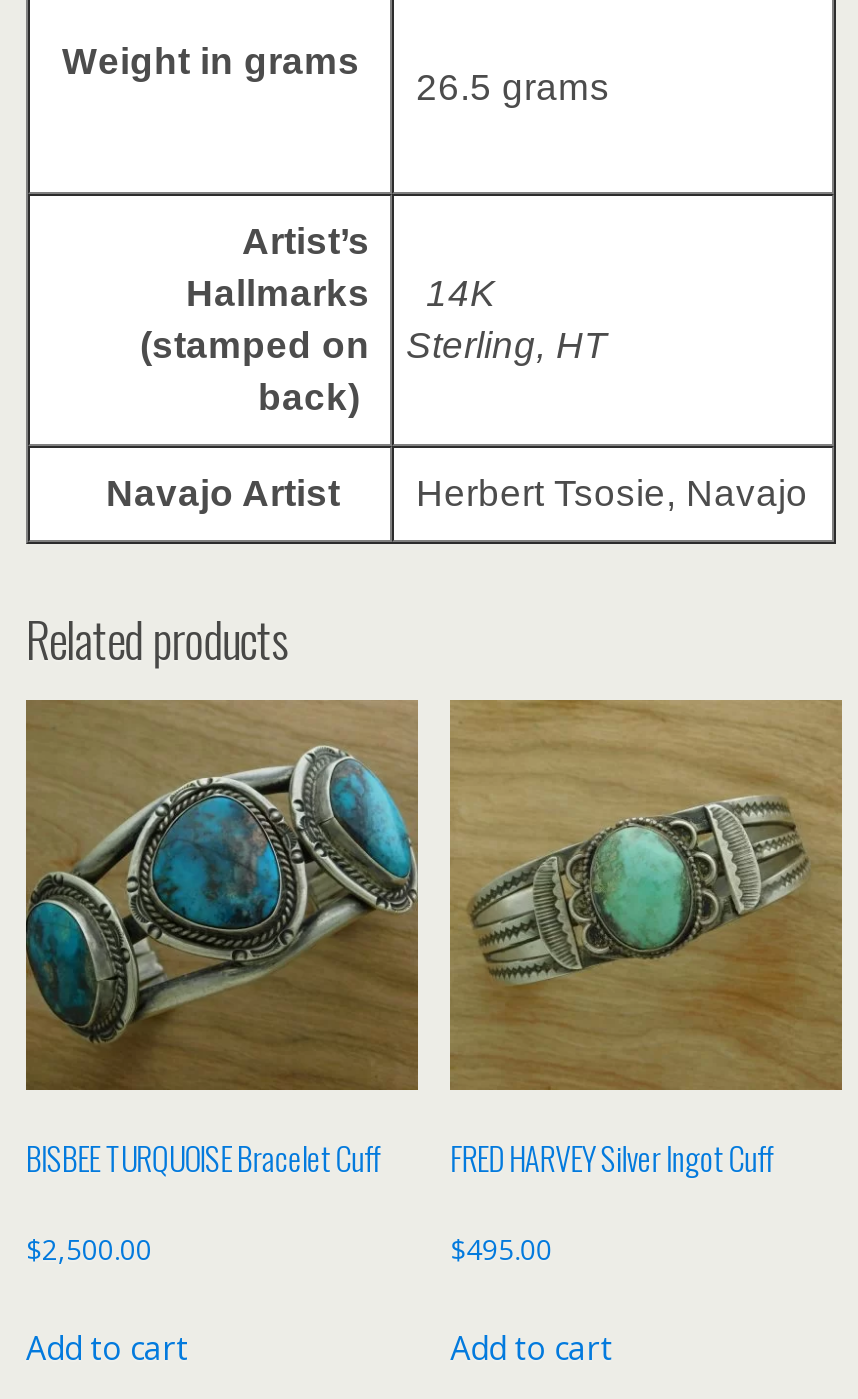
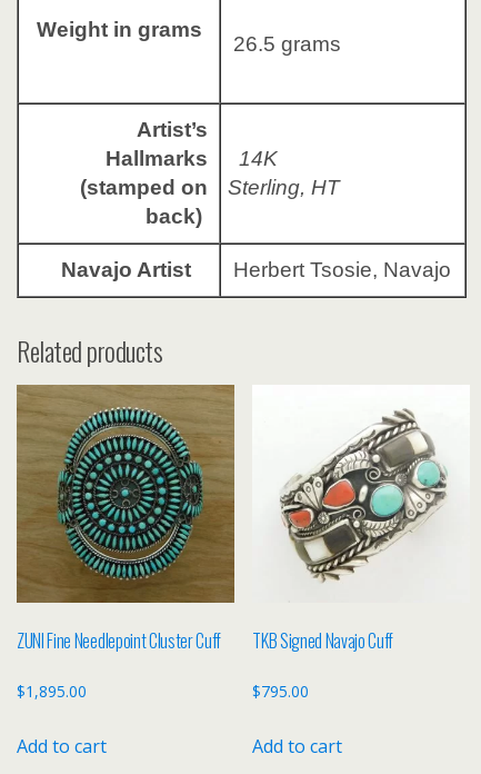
[448,698,844,1183] [image] | FRED HARVEY Silver Ingot Cuff -> [252,385,470,654] [image] | TKB Signed Navajo Cuff
[24,738,418,1183] [image] | BISBEE TURQUOISE Bracelet Cuff -> [16,406,234,654] [image] | ZUNI Fine Needlepoint Cluster Cuff
[26,1231,152,1269] $2,500.00 -> [17,681,87,702] $1,895.00
[450,1231,552,1269] $495.00 -> [252,681,309,702] $795.00

